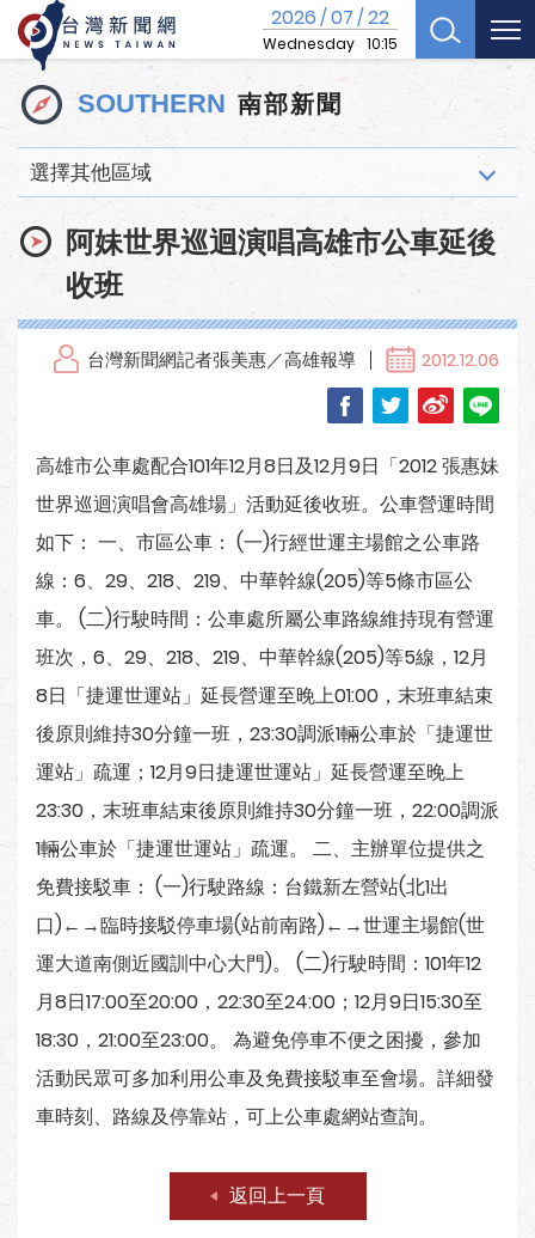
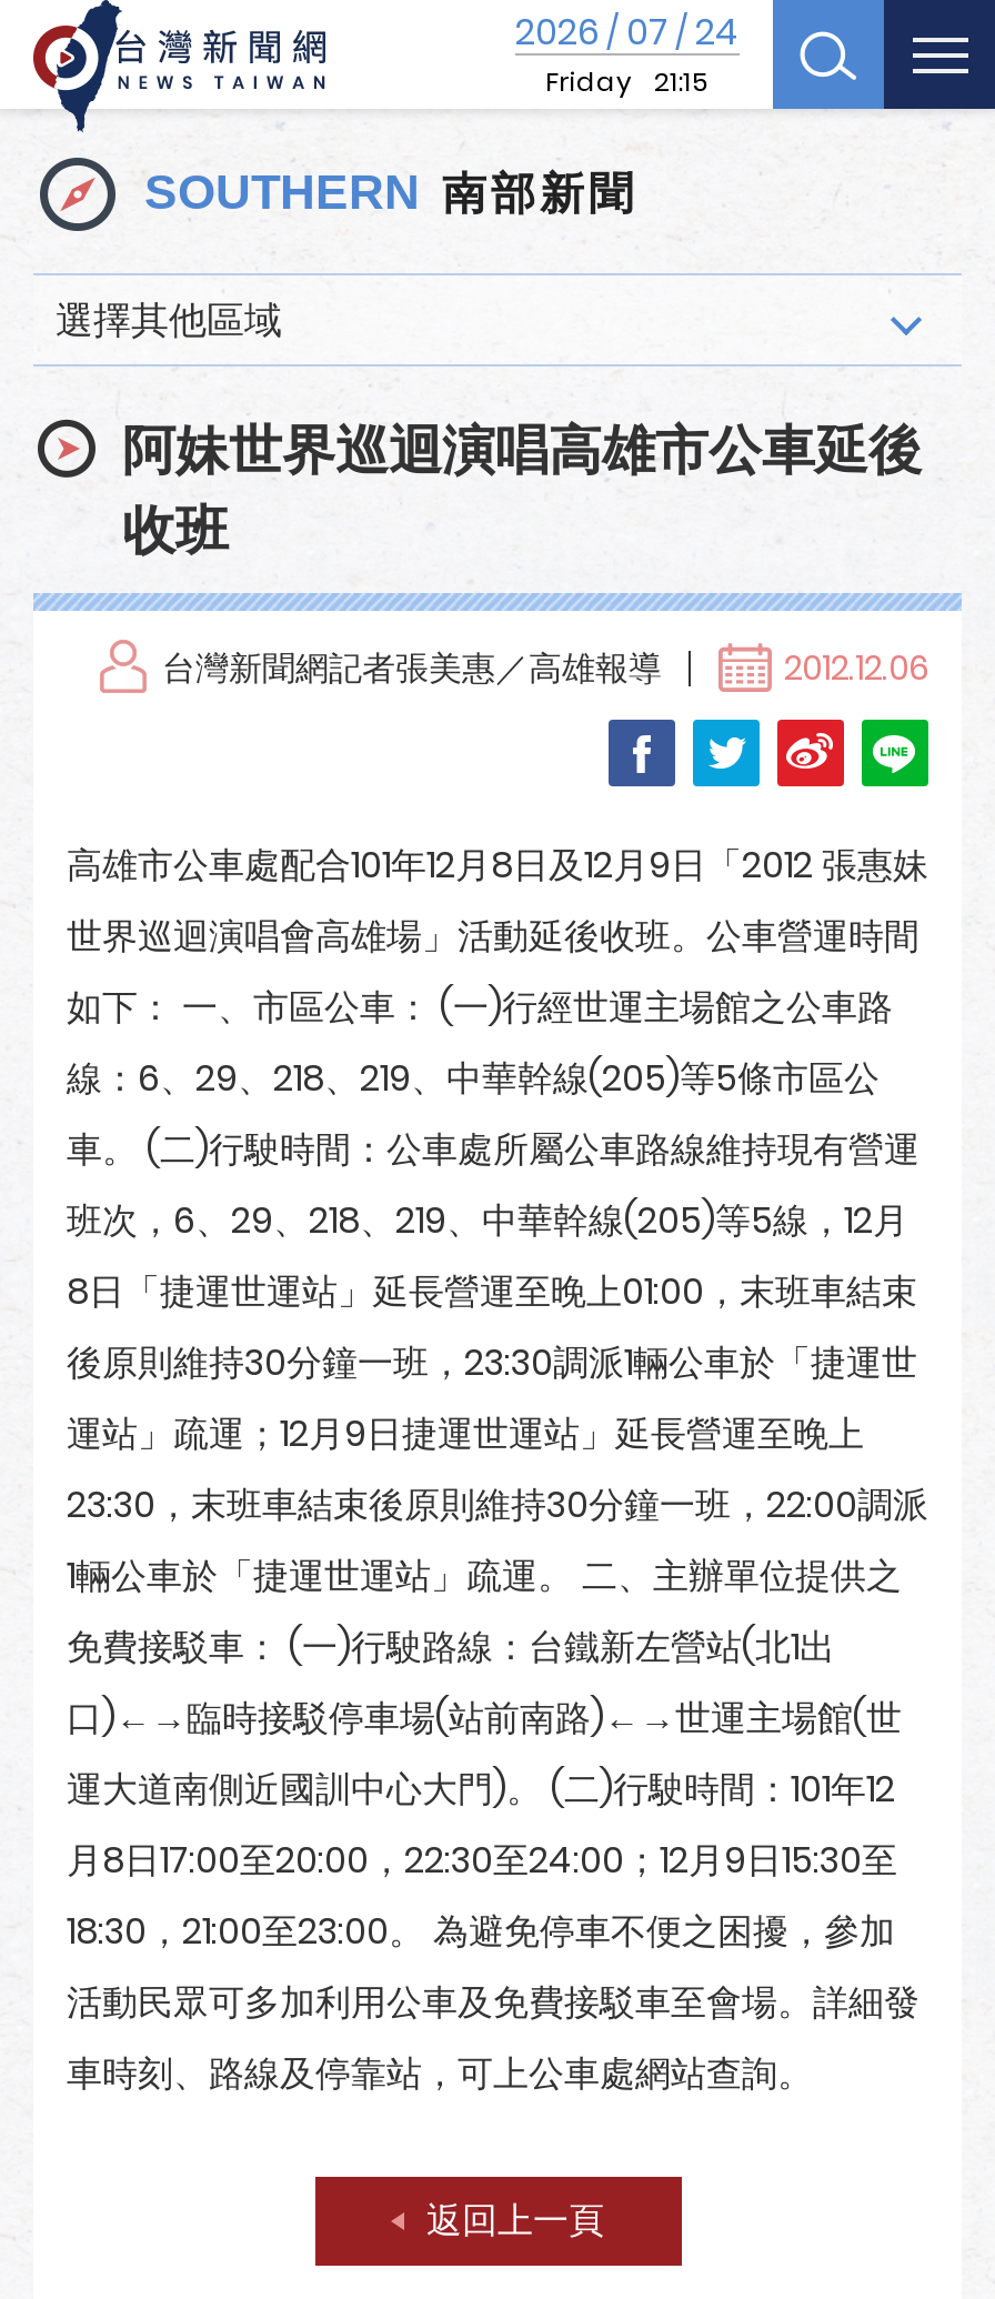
[263,4,398,54] 2026 / 07 / 22 | Wednesday 10:15 -> [515,7,740,100] 2026 / 07 / 24 | Friday 21:15

